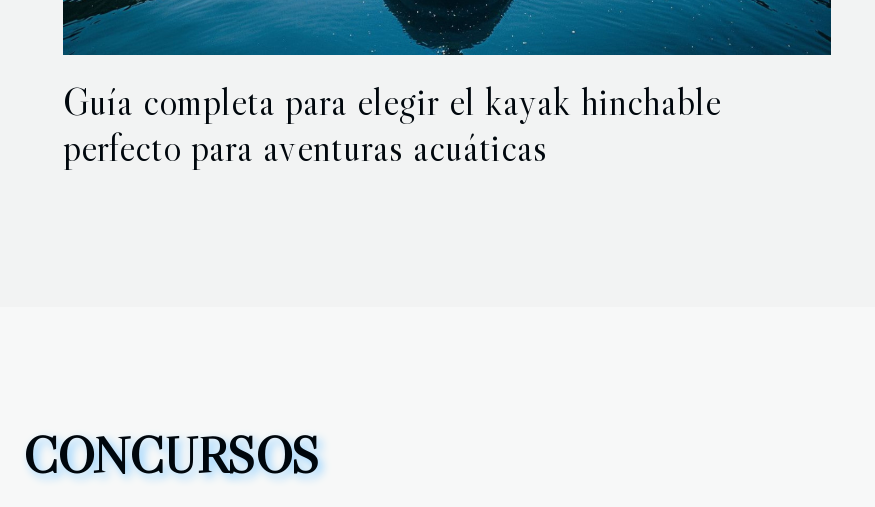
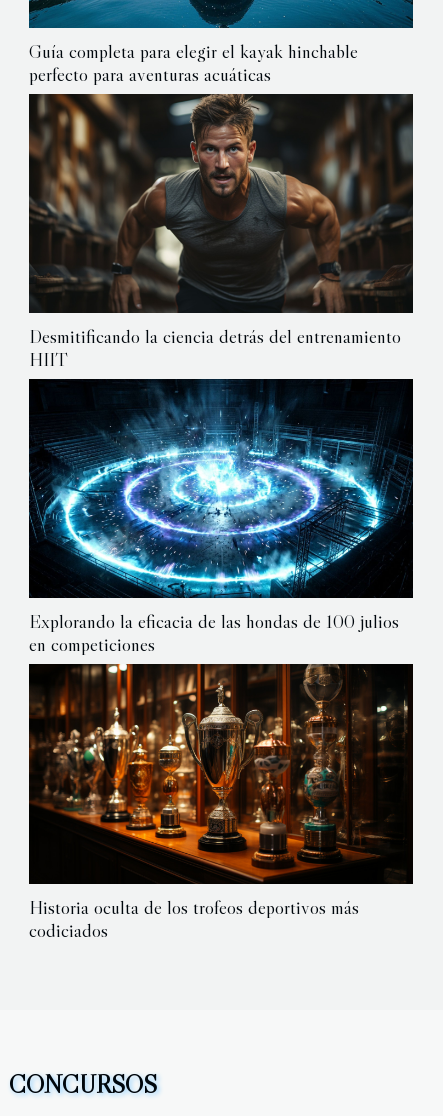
none -> [28,663,413,942] [image] | Historia oculta de los trofeos deportivos más | codiciados
none -> [29,93,413,371] [image] | Desmitificando la ciencia detrás del entrenamiento | HIIT
none -> [29,378,413,656] [image] | Explorando la eficacia de las hondas de 100 julios | en competiciones

